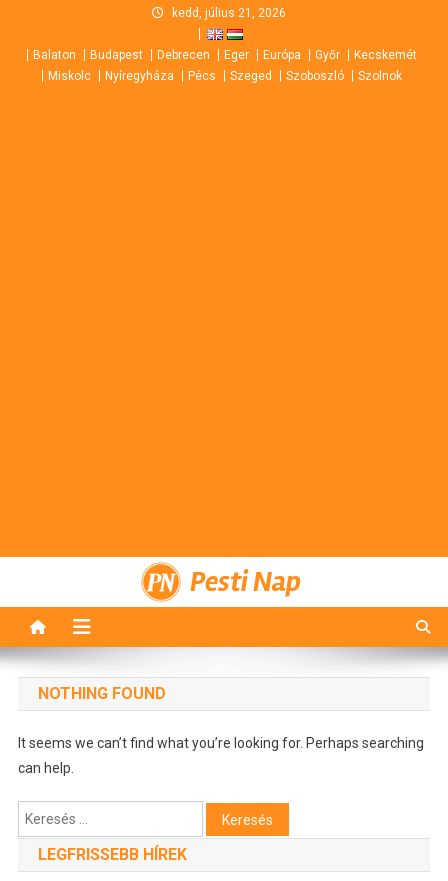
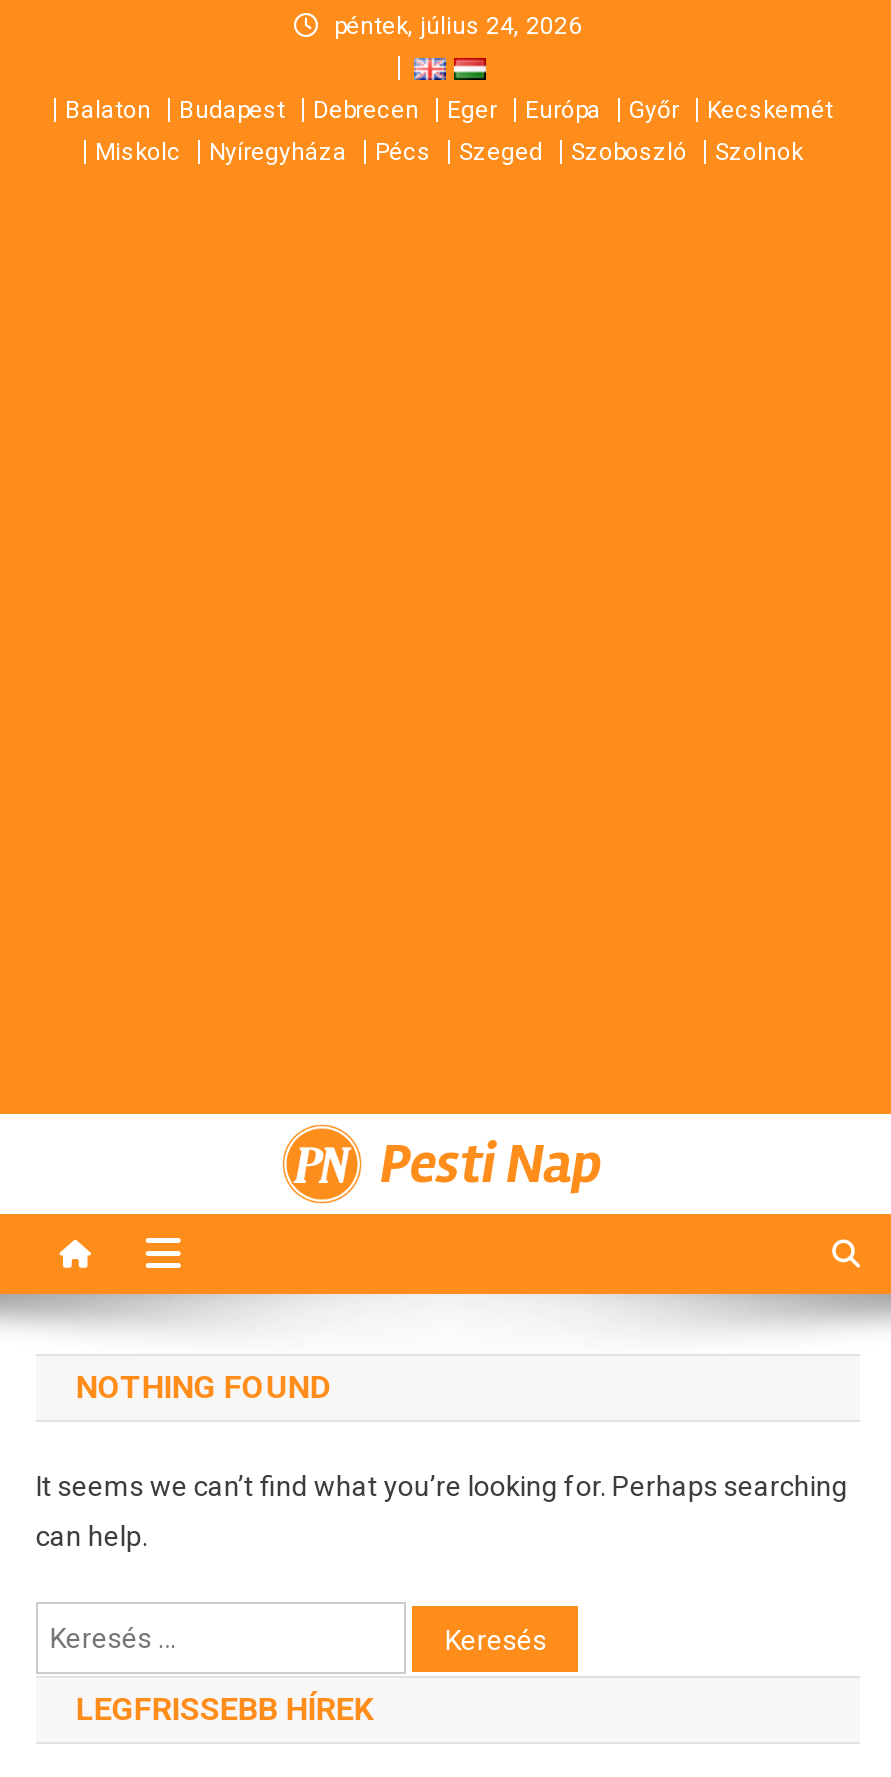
[172,6,286,20] kedd, július 21, 2026 -> [334,12,582,40] péntek, július 24, 2026

